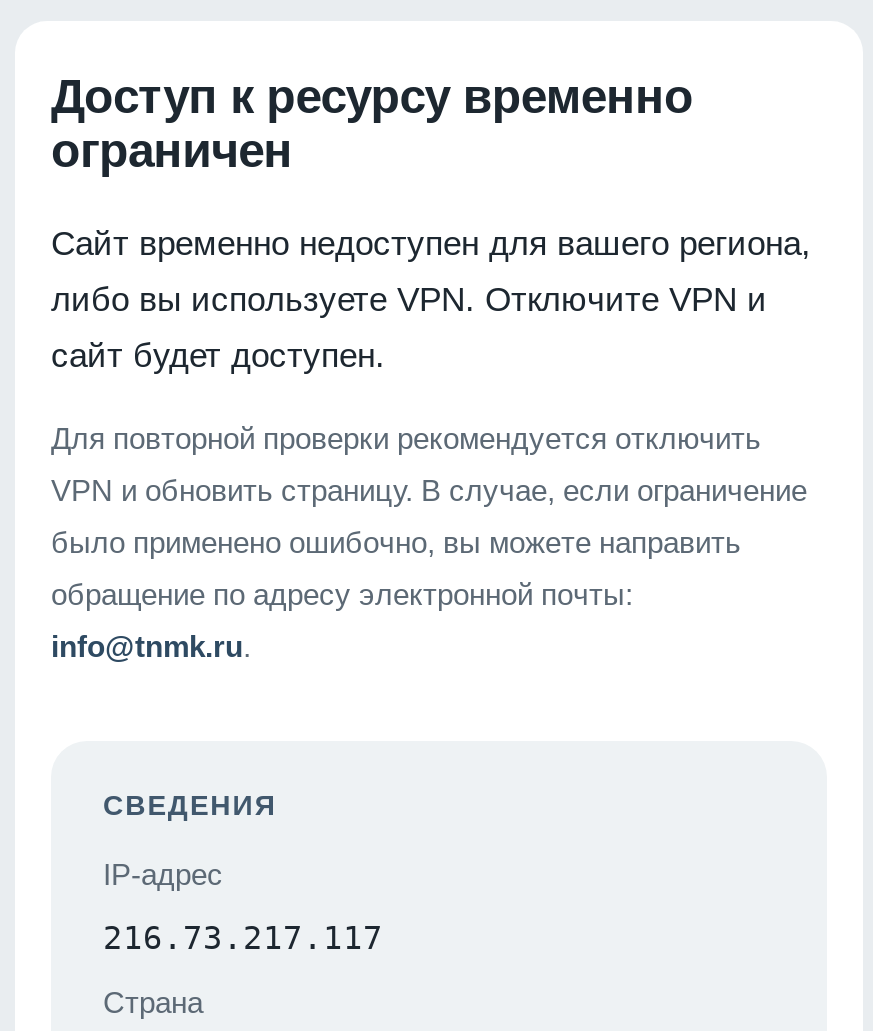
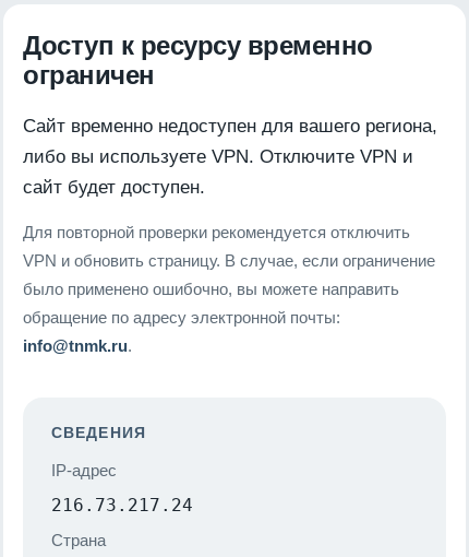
[103,918,383,956] 216.73.217.117 -> [51,494,193,515] 216.73.217.24

